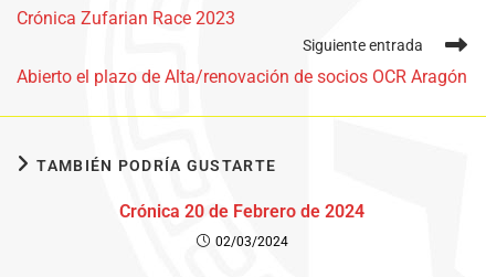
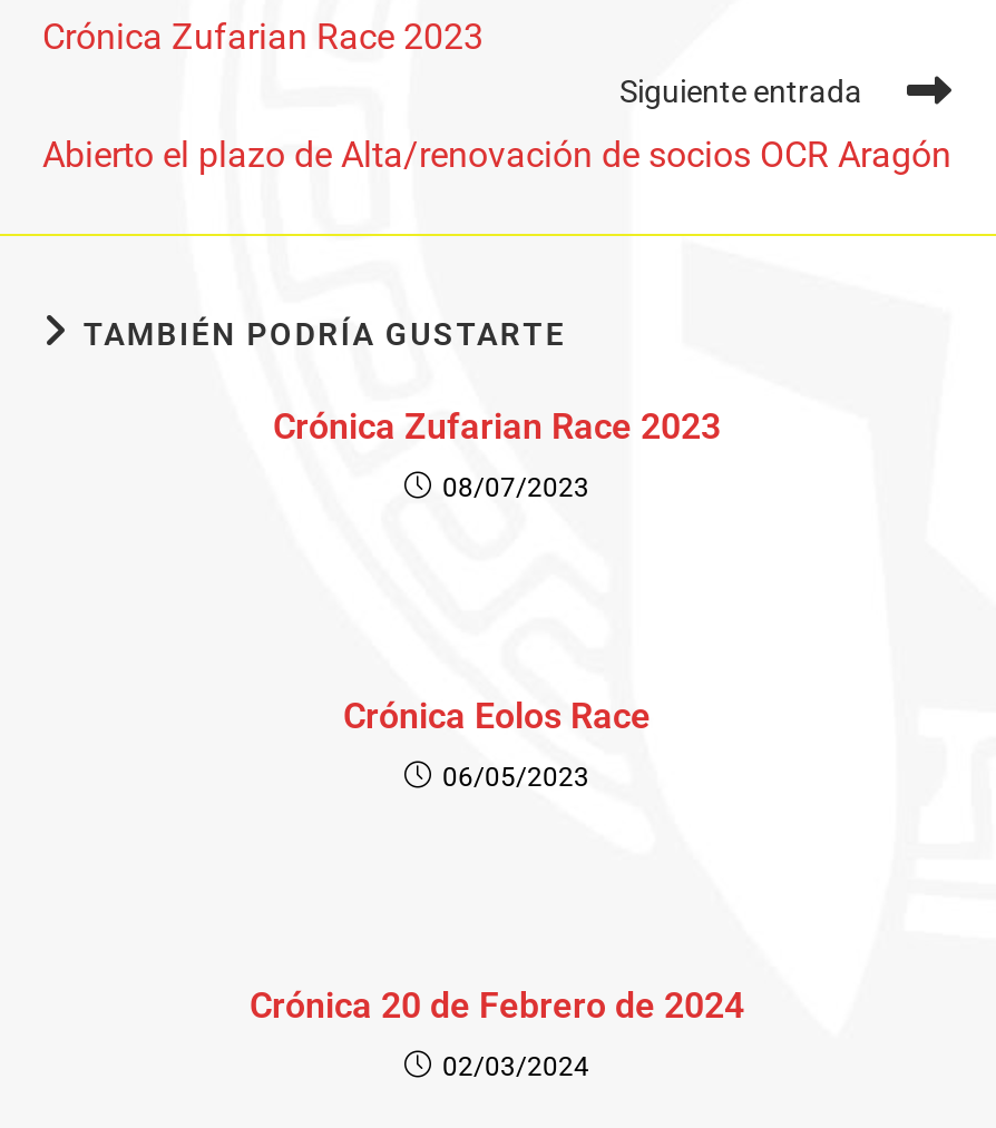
none -> [273,405,721,503] Crónica Zufarian Race 2023 | 08/07/2023
none -> [343,695,651,793] Crónica Eolos Race | 06/05/2023

